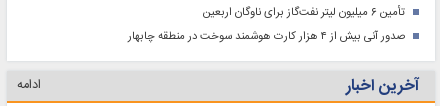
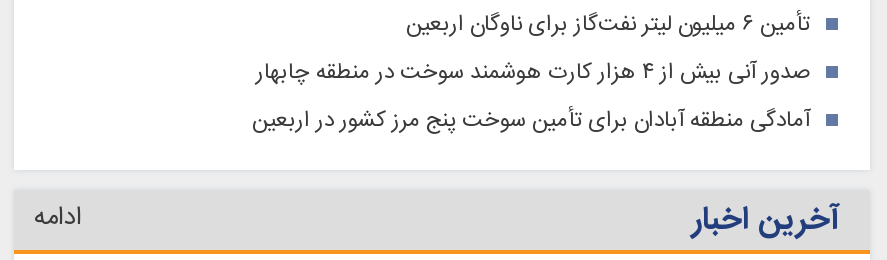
none -> [252,101,810,139] آمادگی منطقه آبادان برای تأمین سوخت پنج مرز کشور در اربعین

